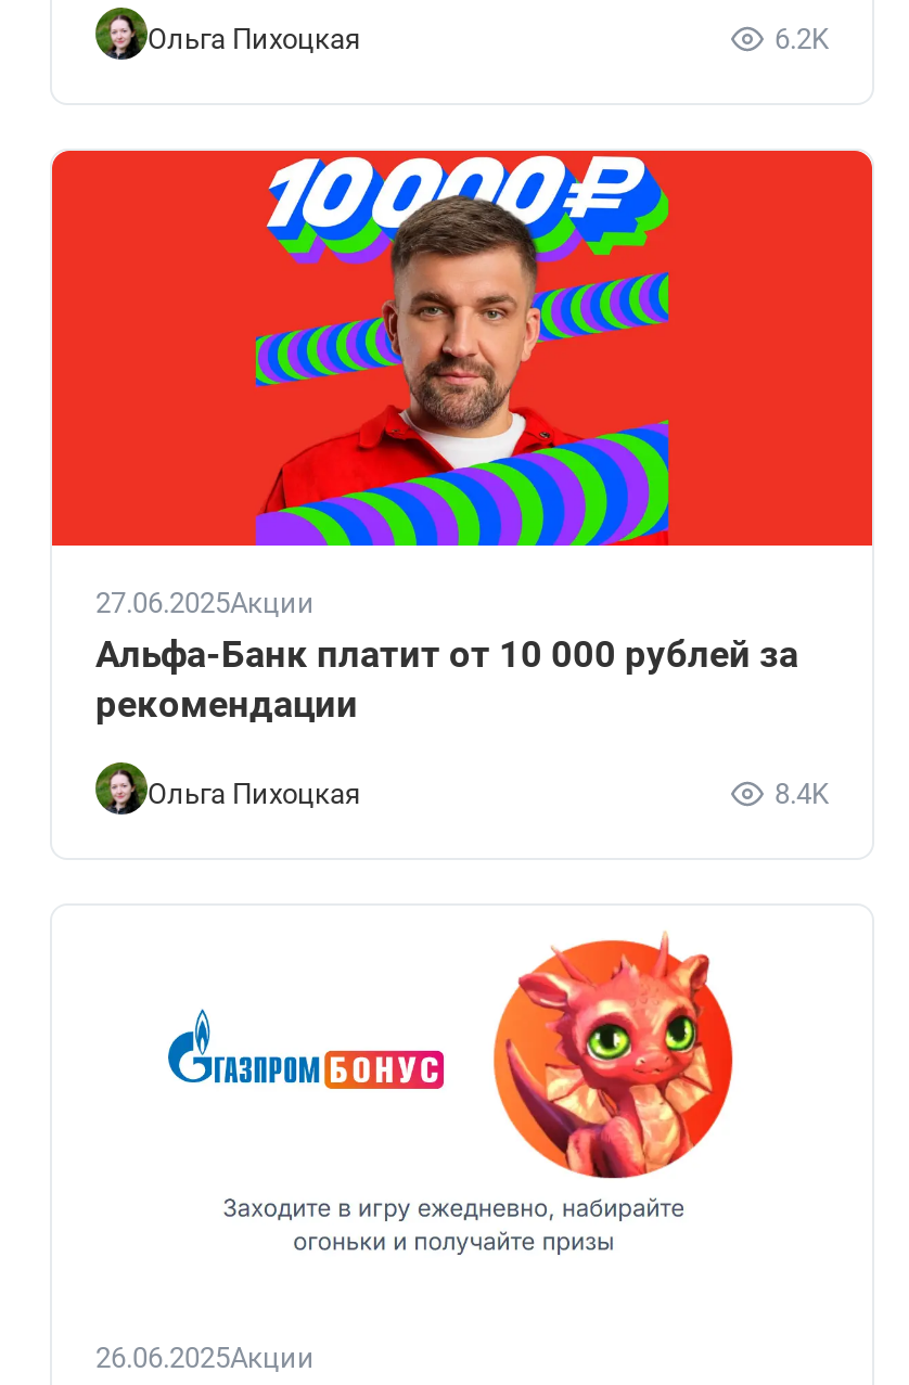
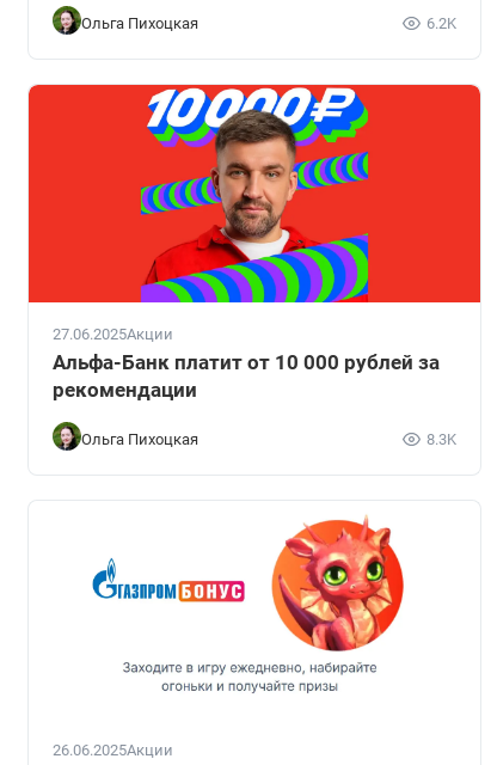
[774,777,829,809] 8.4K -> [426,430,456,448] 8.3K

